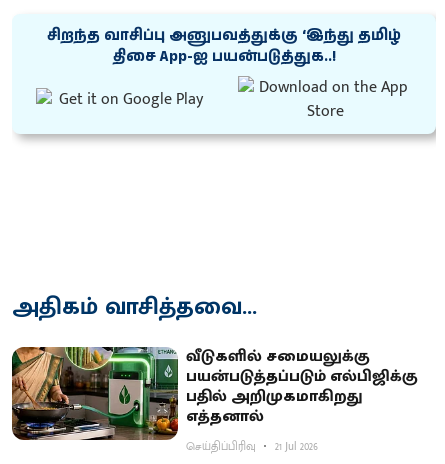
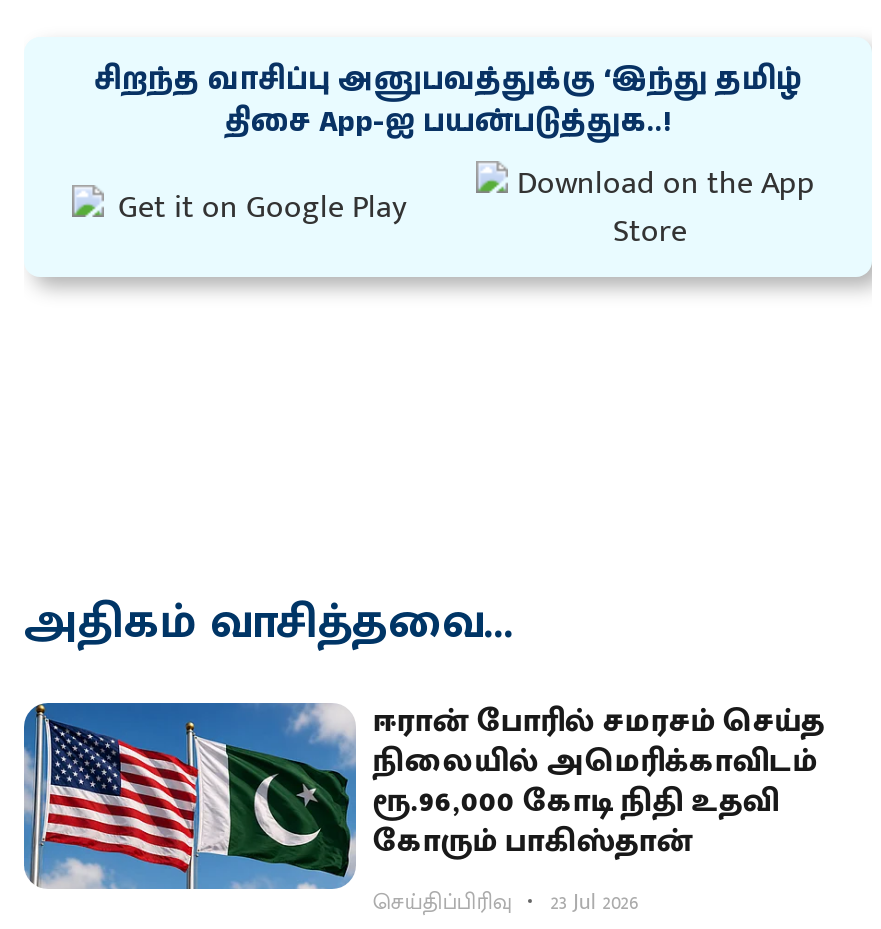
[11,342,418,441] [image] | வீடுகளில் சமையலுக்கு | பயன்படுத்தப்படும் எல்பிஜிக்கு | பதில் அறிமுகமாகிறது | எத்தனால் -> [22,694,825,891] [image] | ஈரான் போரில் சமரசம் செய்த | நிலையில் அமெரிக்காவிடம் | ரூ.96,000 கோடி நிதி உதவி | கோரும் பாகிஸ்தான்
[186,437,318,455] செய்திப்பிரிவு 21 Jul 2026 -> [373,884,639,920] செய்திப்பிரிவு 23 Jul 2026

